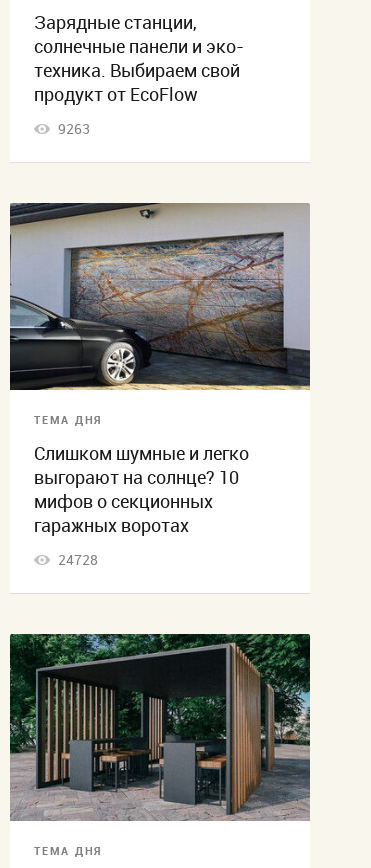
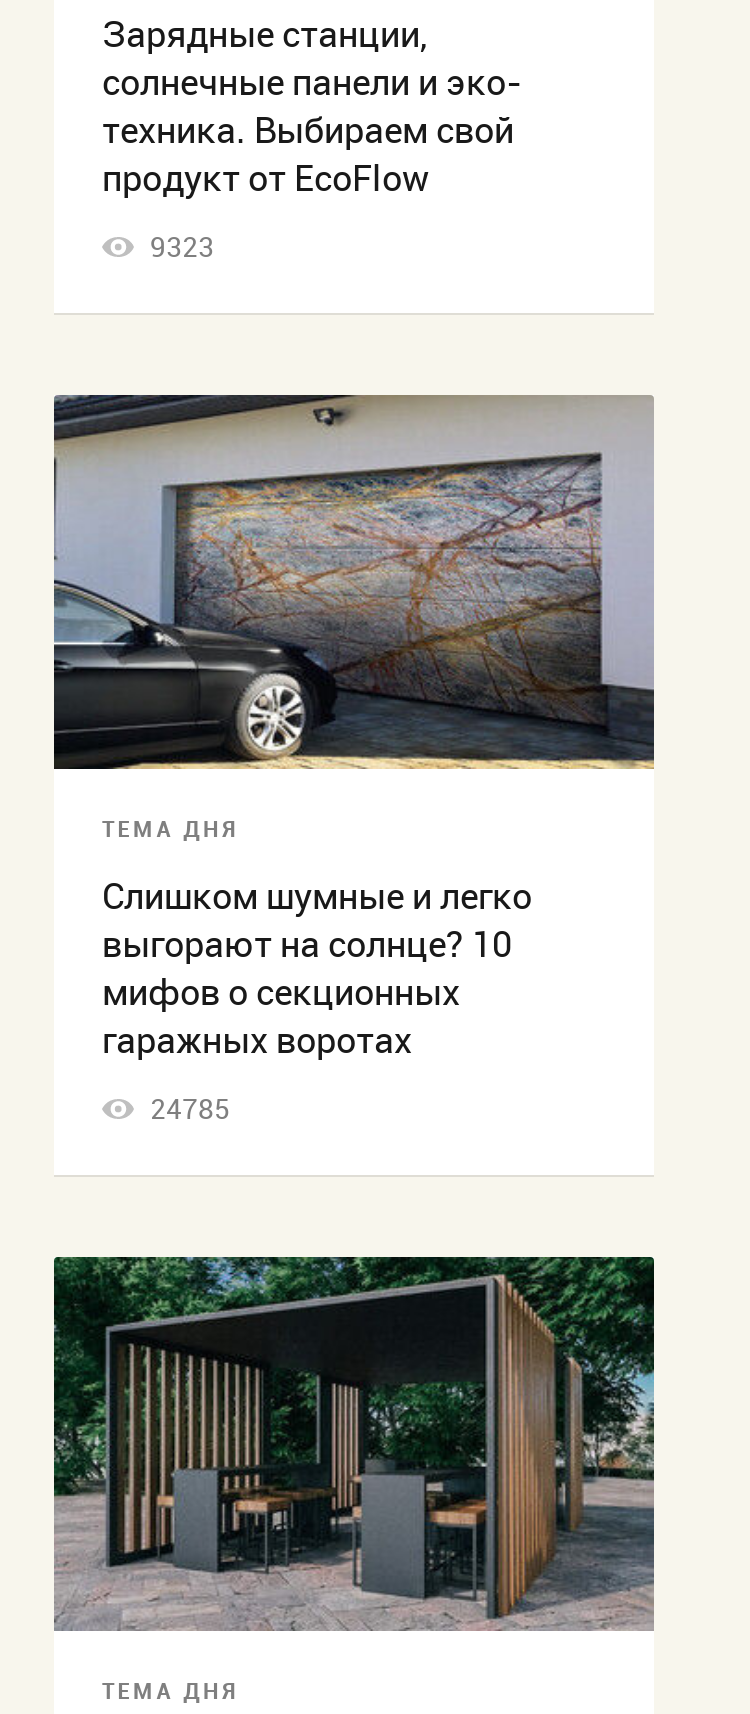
[58,121,90,137] 9263 -> [150,231,214,263] 9323
[58,552,98,568] 24728 -> [150,1093,230,1125] 24785

